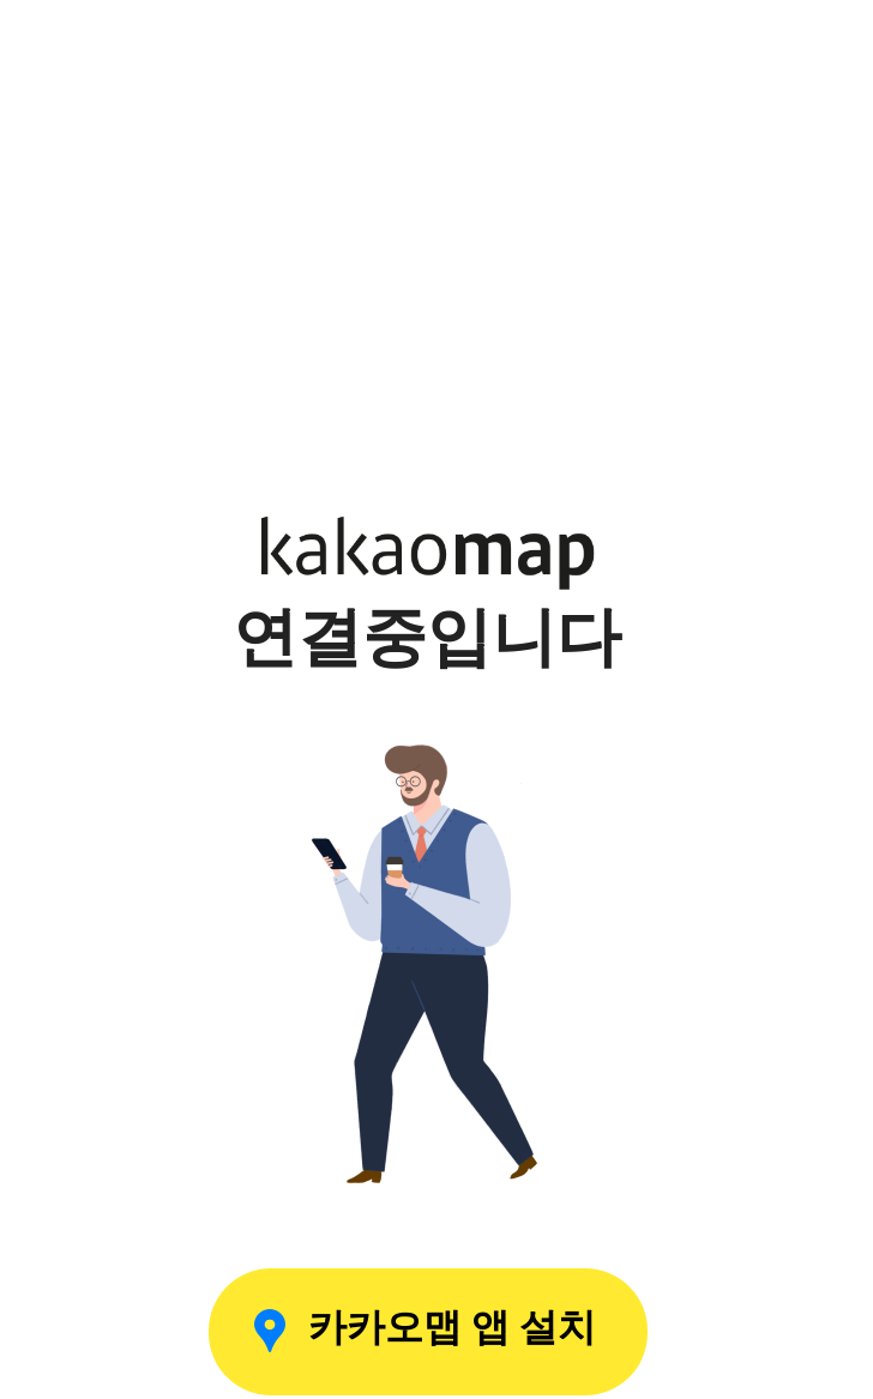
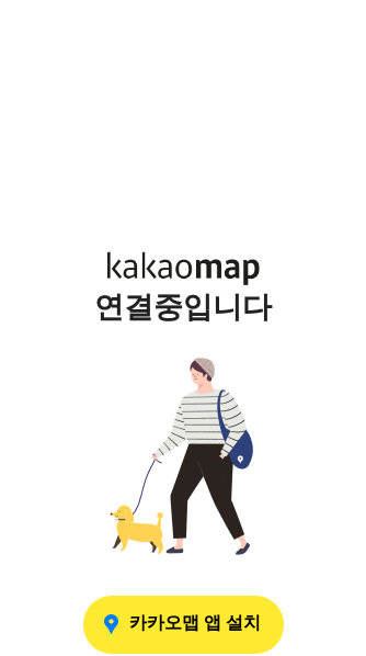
[269,743,580,1187] [image] -> [110,357,254,557] [image]

